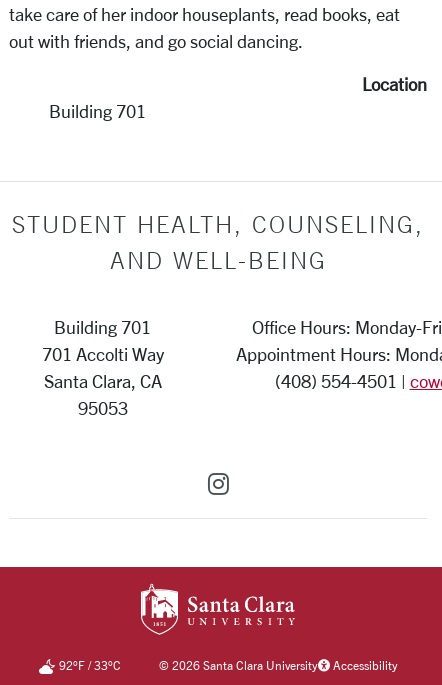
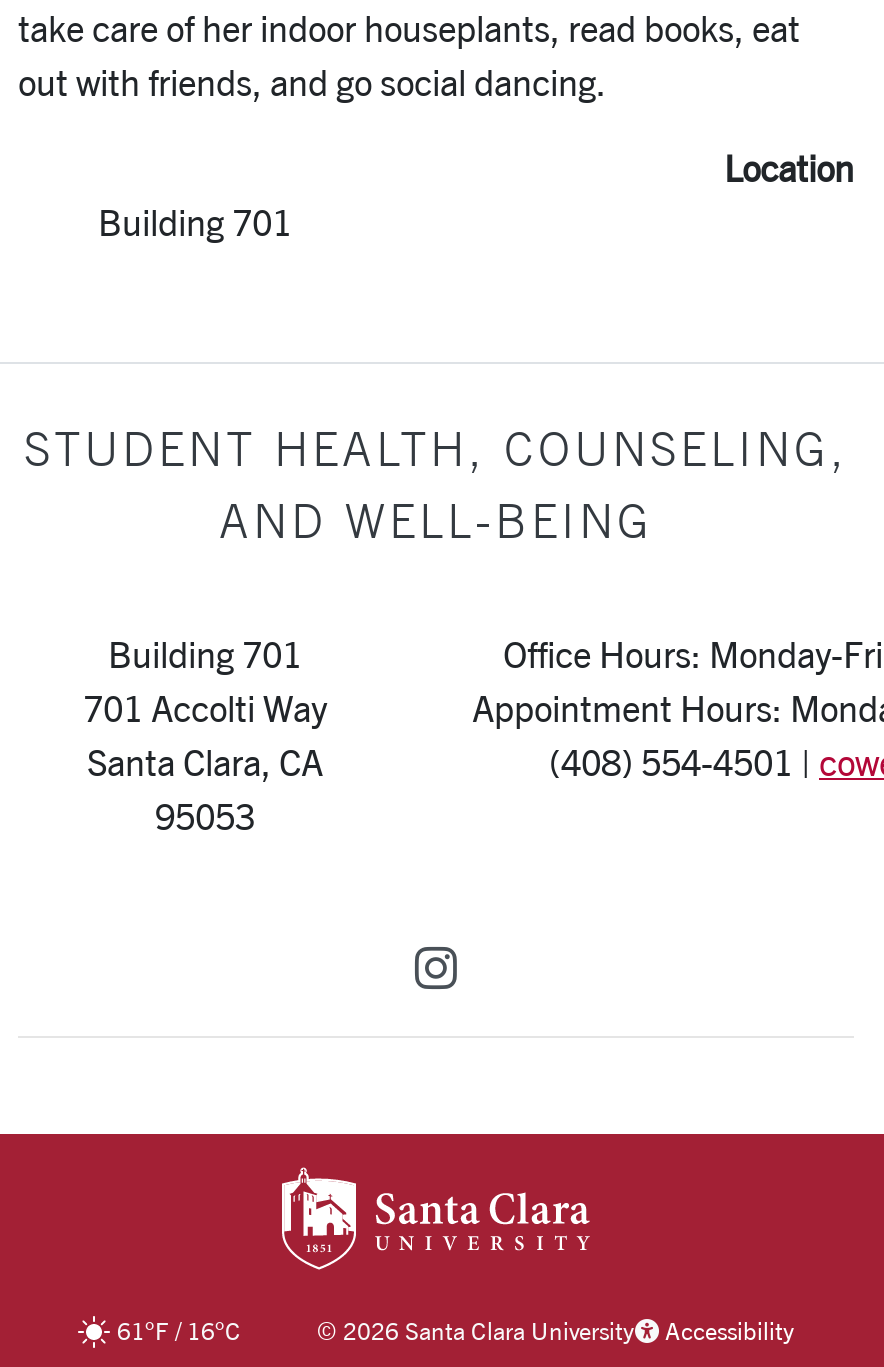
[58,658,120,673] 92°F / 33°C -> [117,1316,241,1346] 61°F / 16°C

